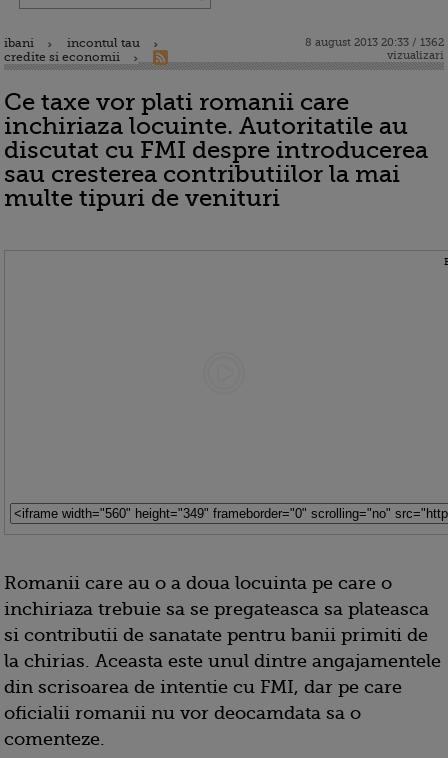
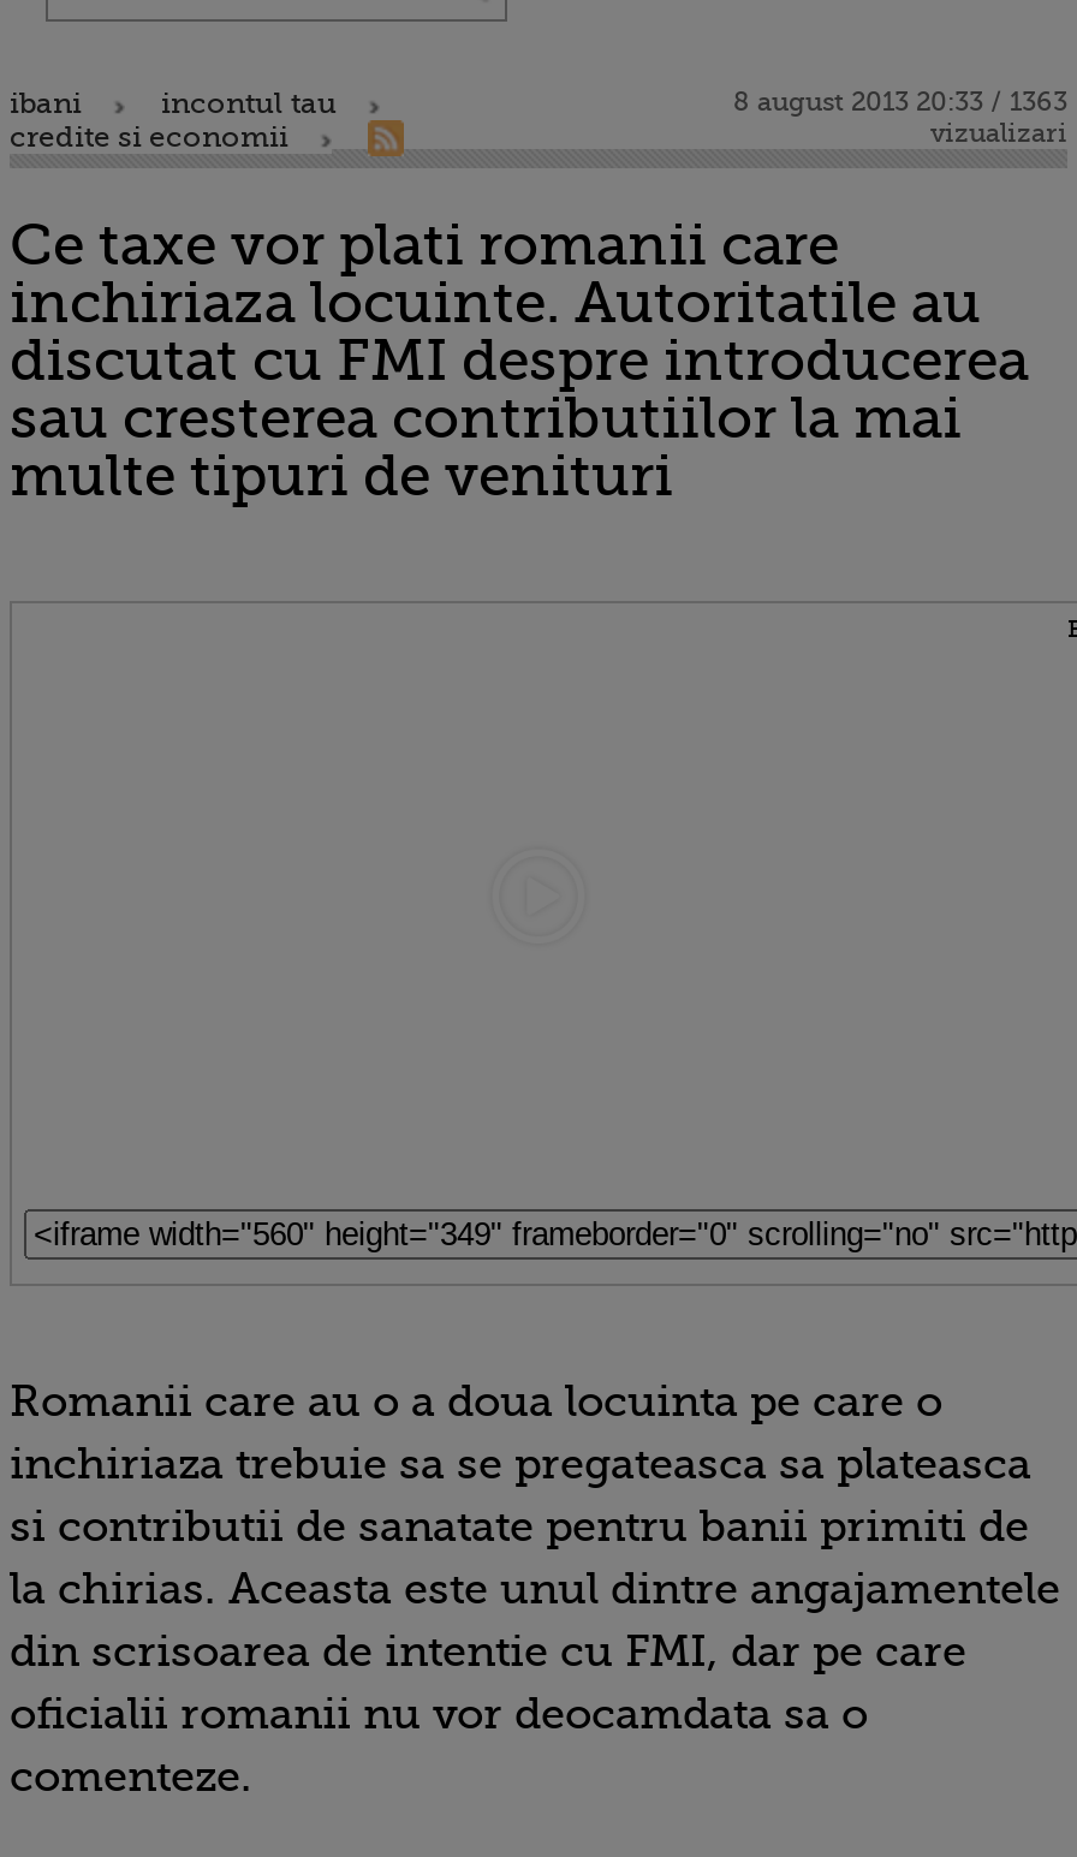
[305,36,444,49] 8 august 2013 20:33 / 1362 -> [733,87,1067,118] 8 august 2013 20:33 / 1363

